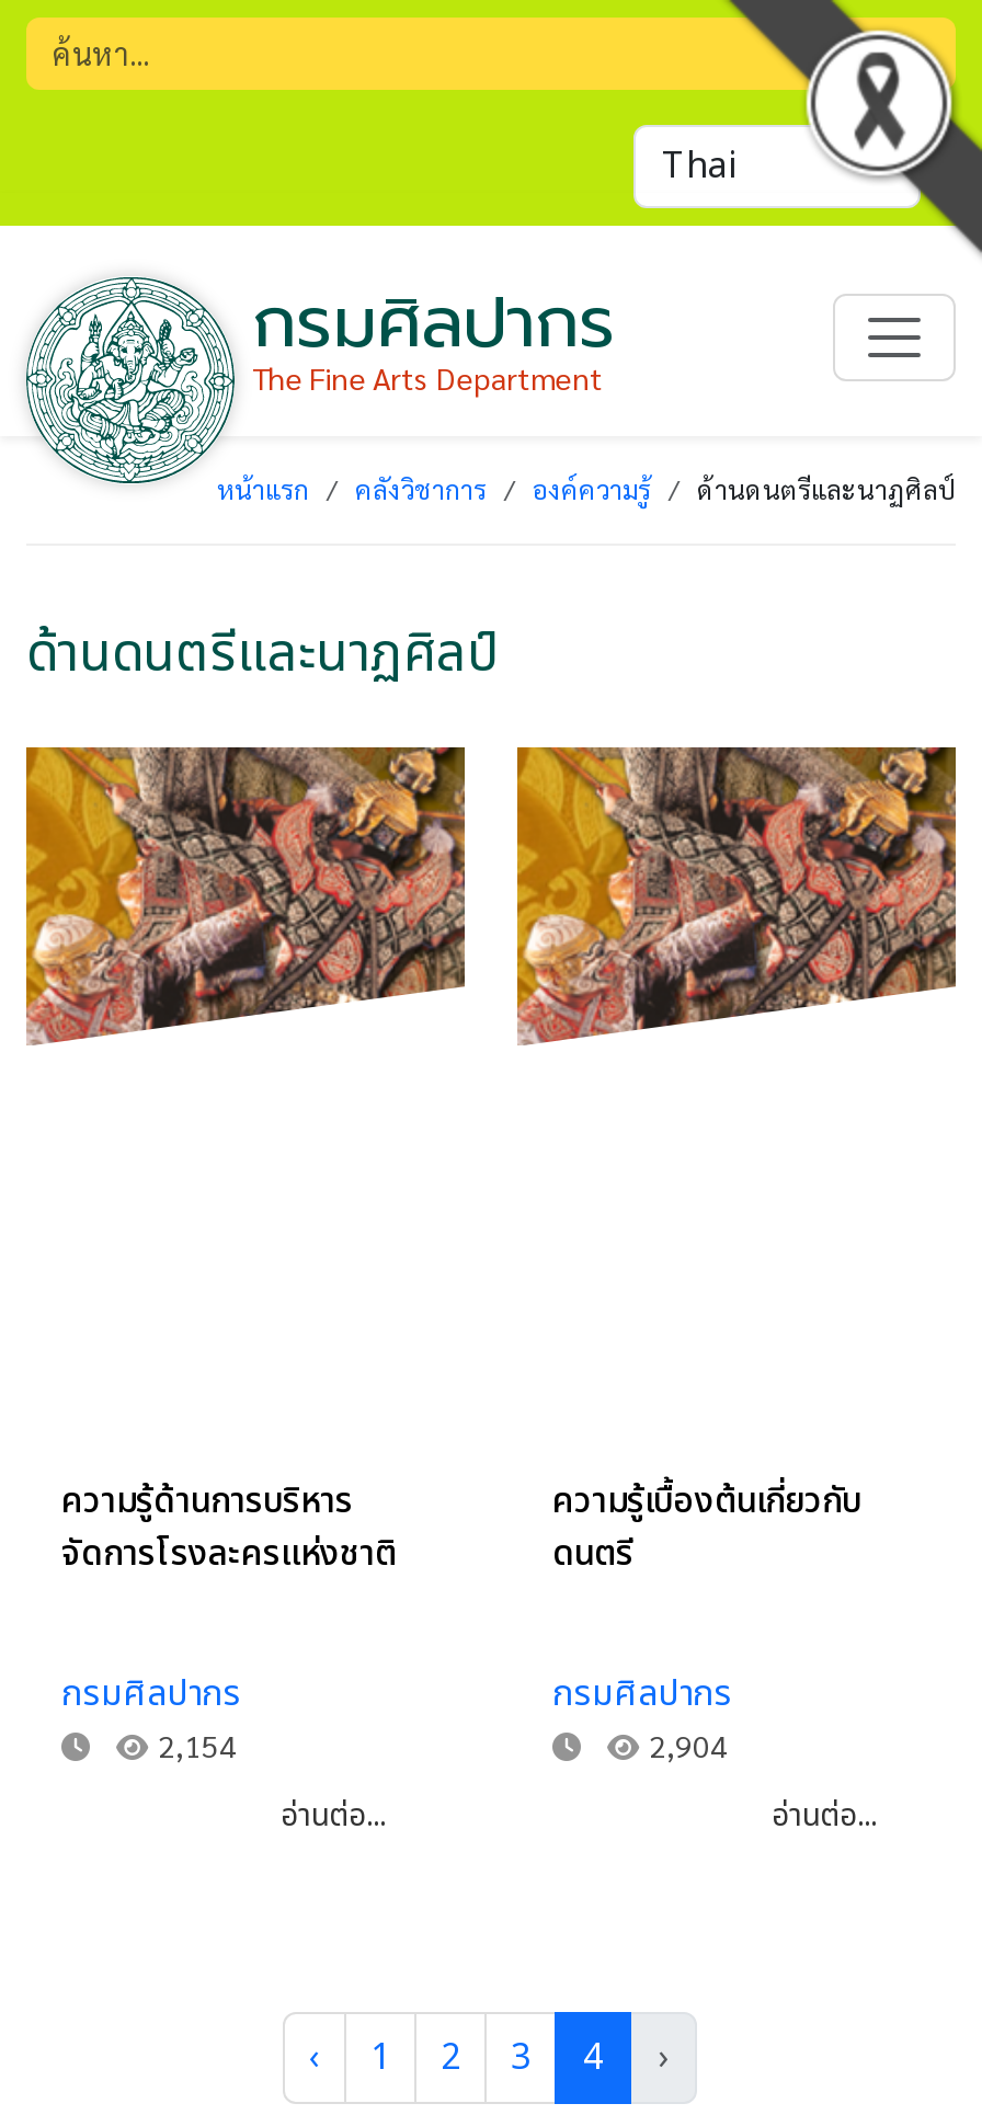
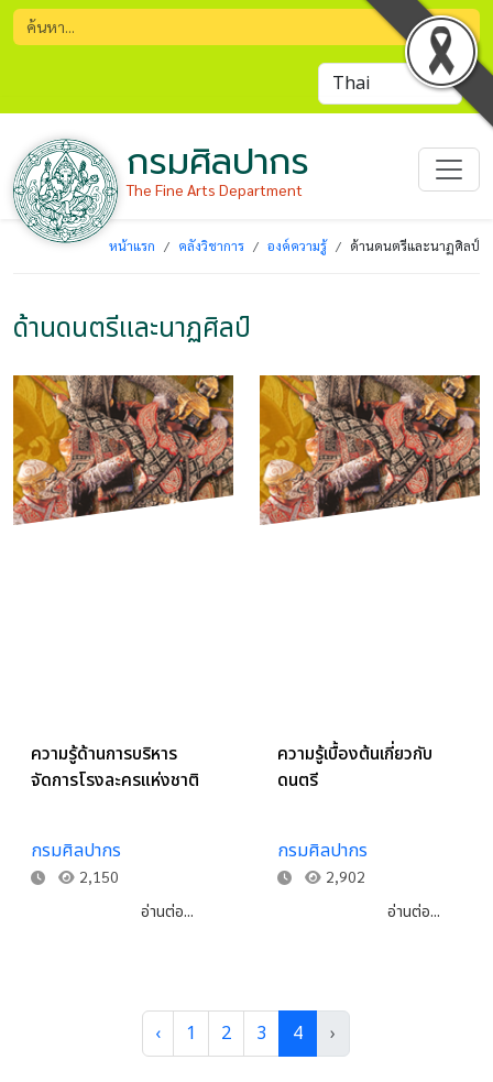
[158,1725,237,1764] 2,154 -> [79,866,119,886] 2,150
[649,1725,728,1764] 2,904 -> [326,866,365,886] 2,902

